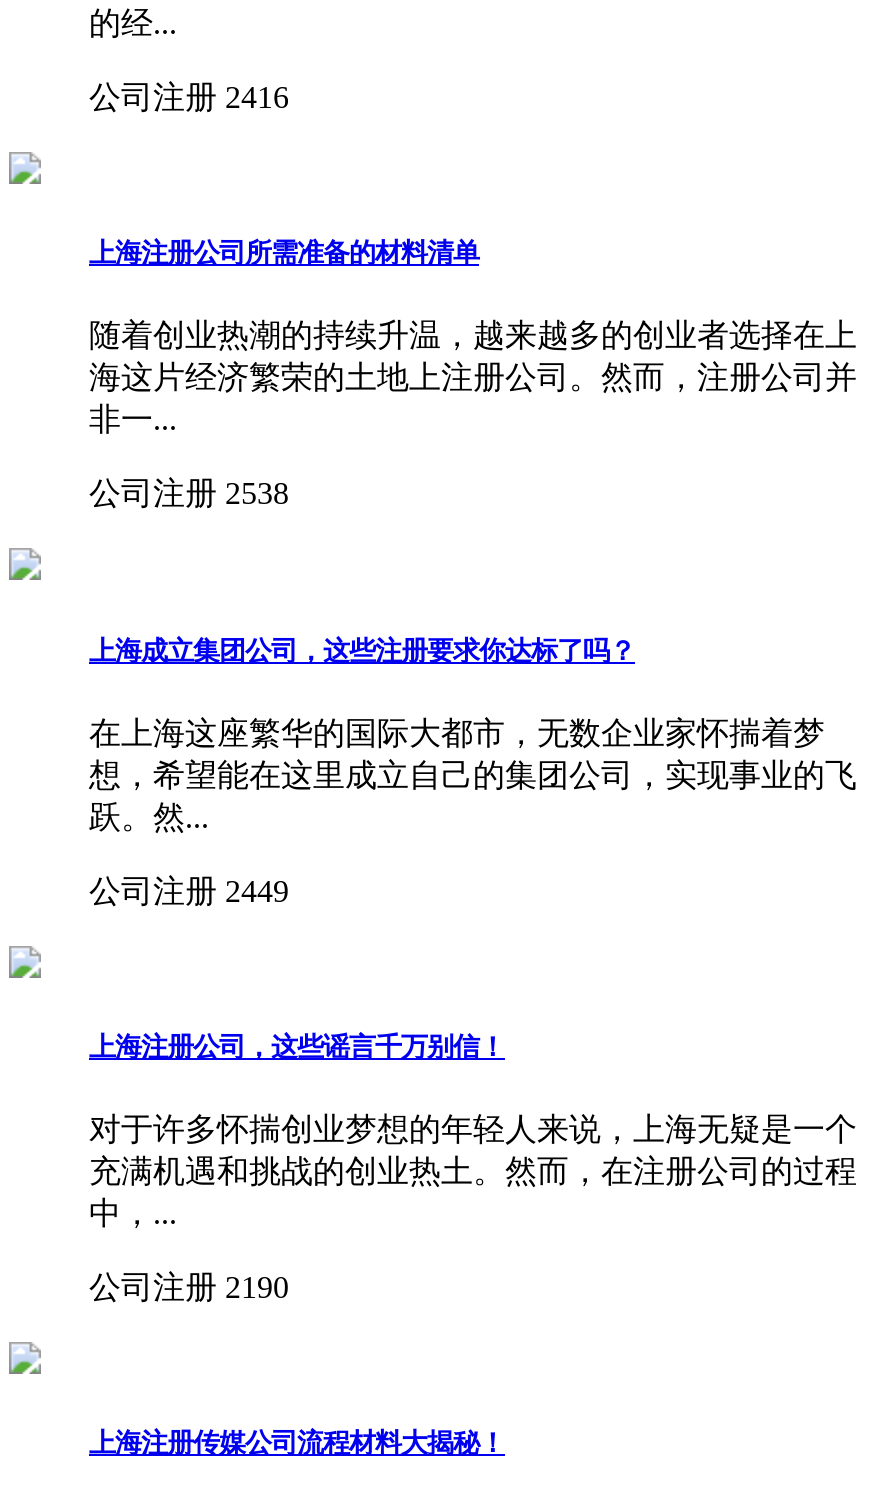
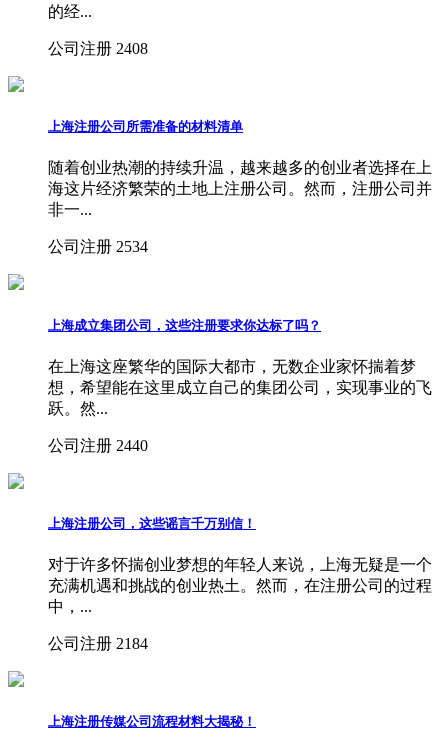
[89,80,289,114] 公司注册 2416 -> [48,40,148,57] 公司注册 2408
[89,477,289,511] 公司注册 2538 -> [48,238,148,255] 公司注册 2534
[89,874,289,908] 公司注册 2449 -> [48,437,148,454] 公司注册 2440
[89,1270,289,1304] 公司注册 2190 -> [48,635,148,652] 公司注册 2184

